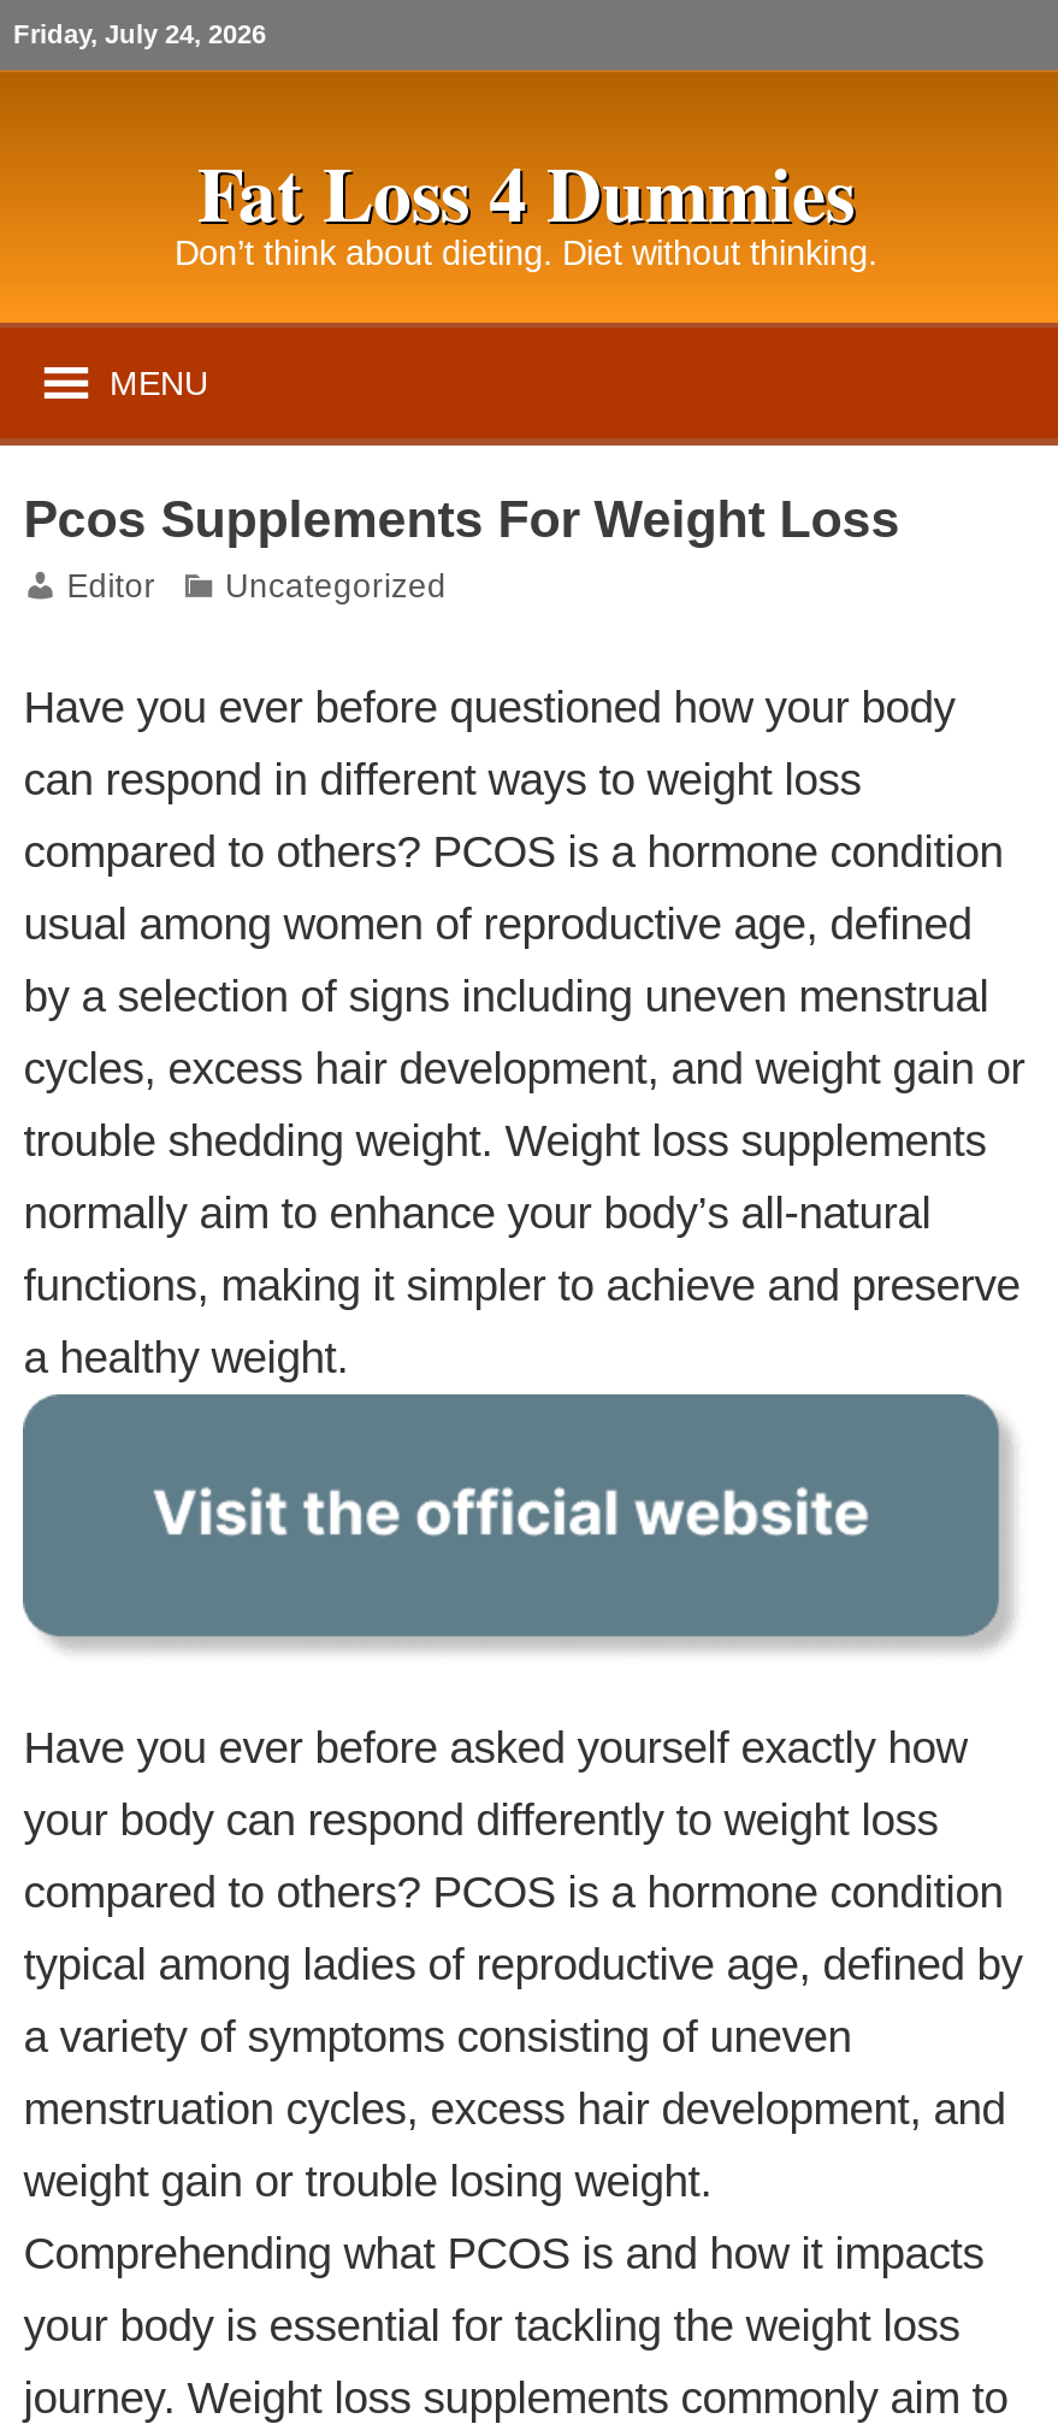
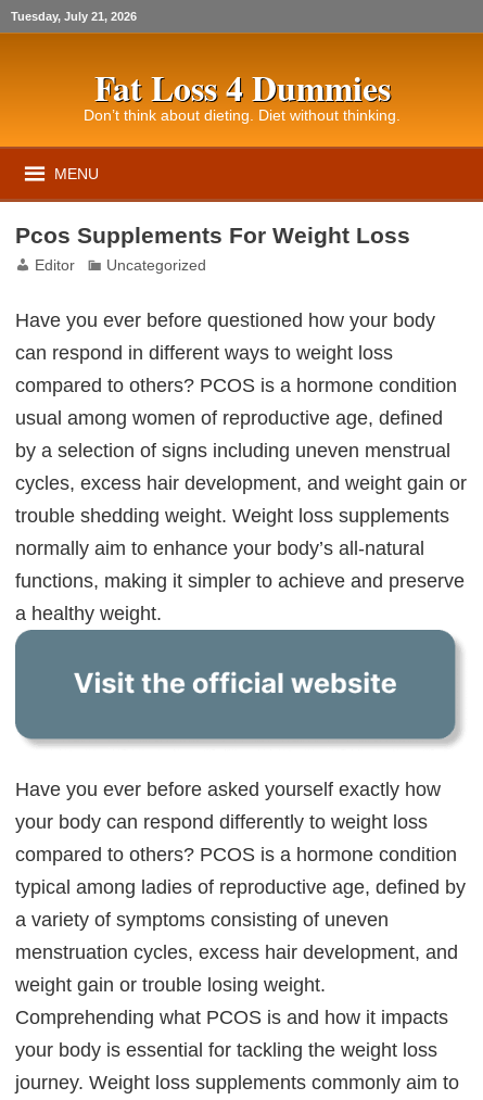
[13,18,266,47] Friday, July 24, 2026 -> [11,9,137,22] Tuesday, July 21, 2026

